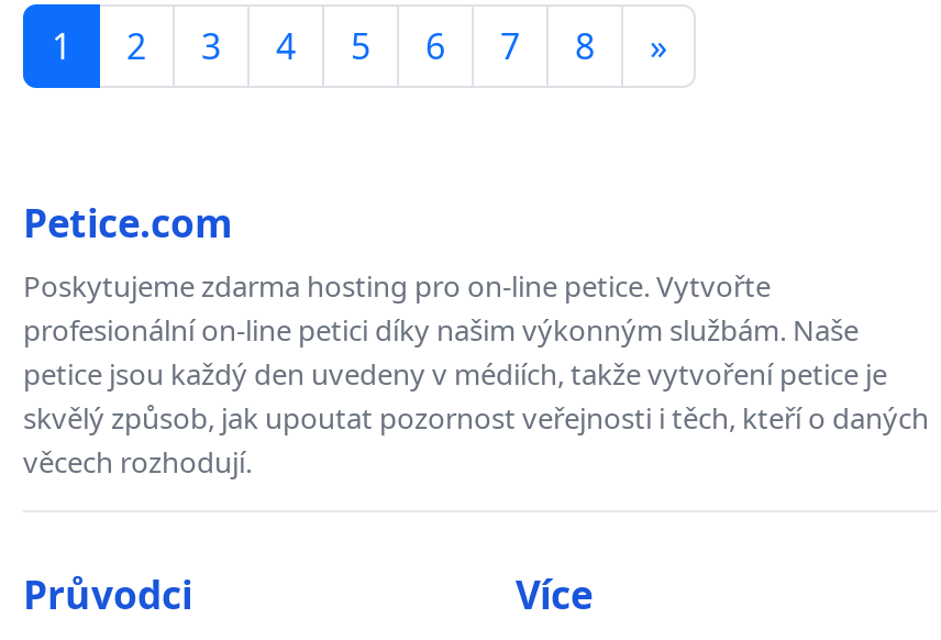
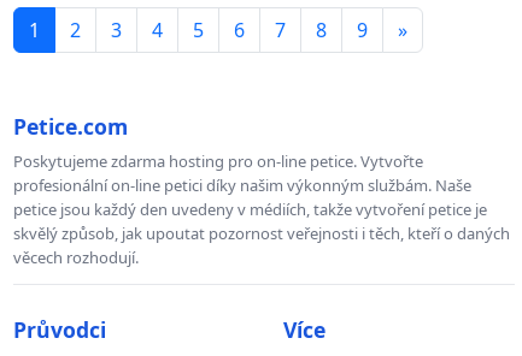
none -> [357,16,368,43] 9

